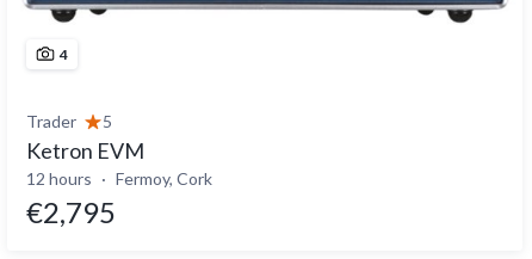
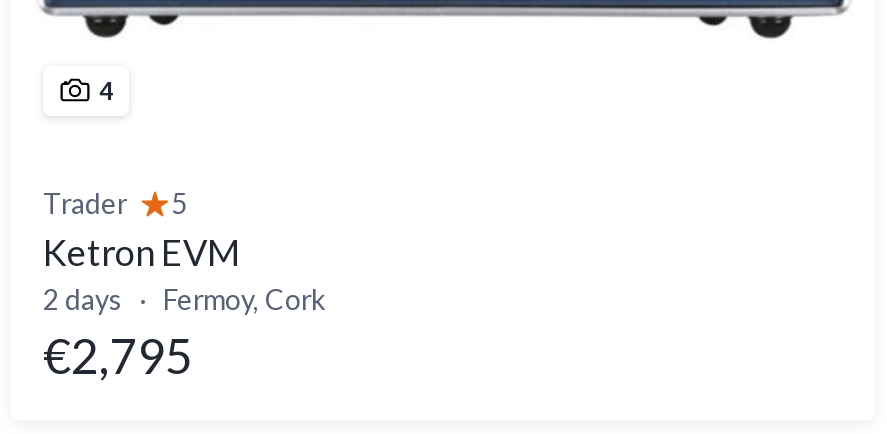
[26,168,212,189] 12 hours Fermoy, Cork -> [43,282,325,316] 2 days Fermoy, Cork

